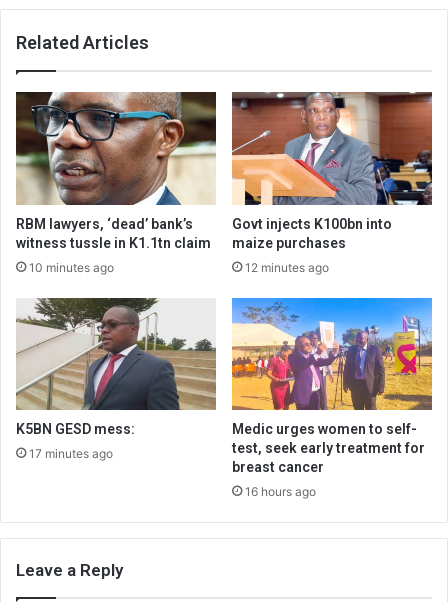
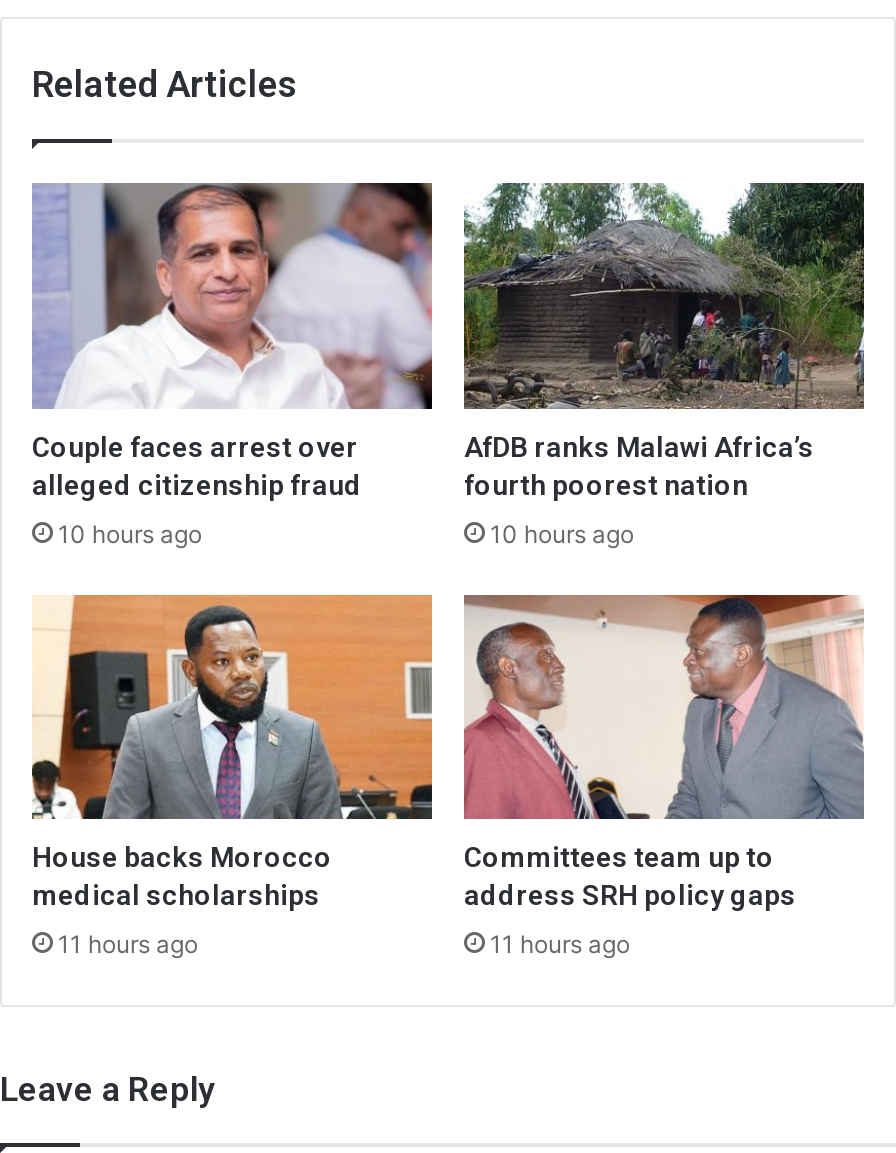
[15,91,216,250] [image] | RBM lawyers, ‘dead’ bank’s | witness tussle in K1.1tn claim -> [32,183,434,500] [image] | Couple faces arrest over | alleged citizenship fraud
[231,91,433,250] [image] | Govt injects K100bn into | maize purchases -> [462,183,866,500] [image] | AfDB ranks Malawi Africa’s | fourth poorest nation
[29,259,114,274] 10 minutes ago -> [58,518,202,548] 10 hours ago
[245,259,329,274] 12 minutes ago -> [490,518,634,548] 10 hours ago
[15,297,216,437] [image] | K5BN GESD mess: -> [32,593,434,912] [image] | House backs Morocco | medical scholarships
[231,297,433,475] [image] | Medic urges women to self- | test, seek early treatment for | breast cancer -> [462,593,866,912] [image] | Committees team up to | address SRH policy gaps
[29,446,113,461] 17 minutes ago -> [58,930,198,960] 11 hours ago
[245,484,316,499] 16 hours ago -> [490,930,630,960] 11 hours ago

